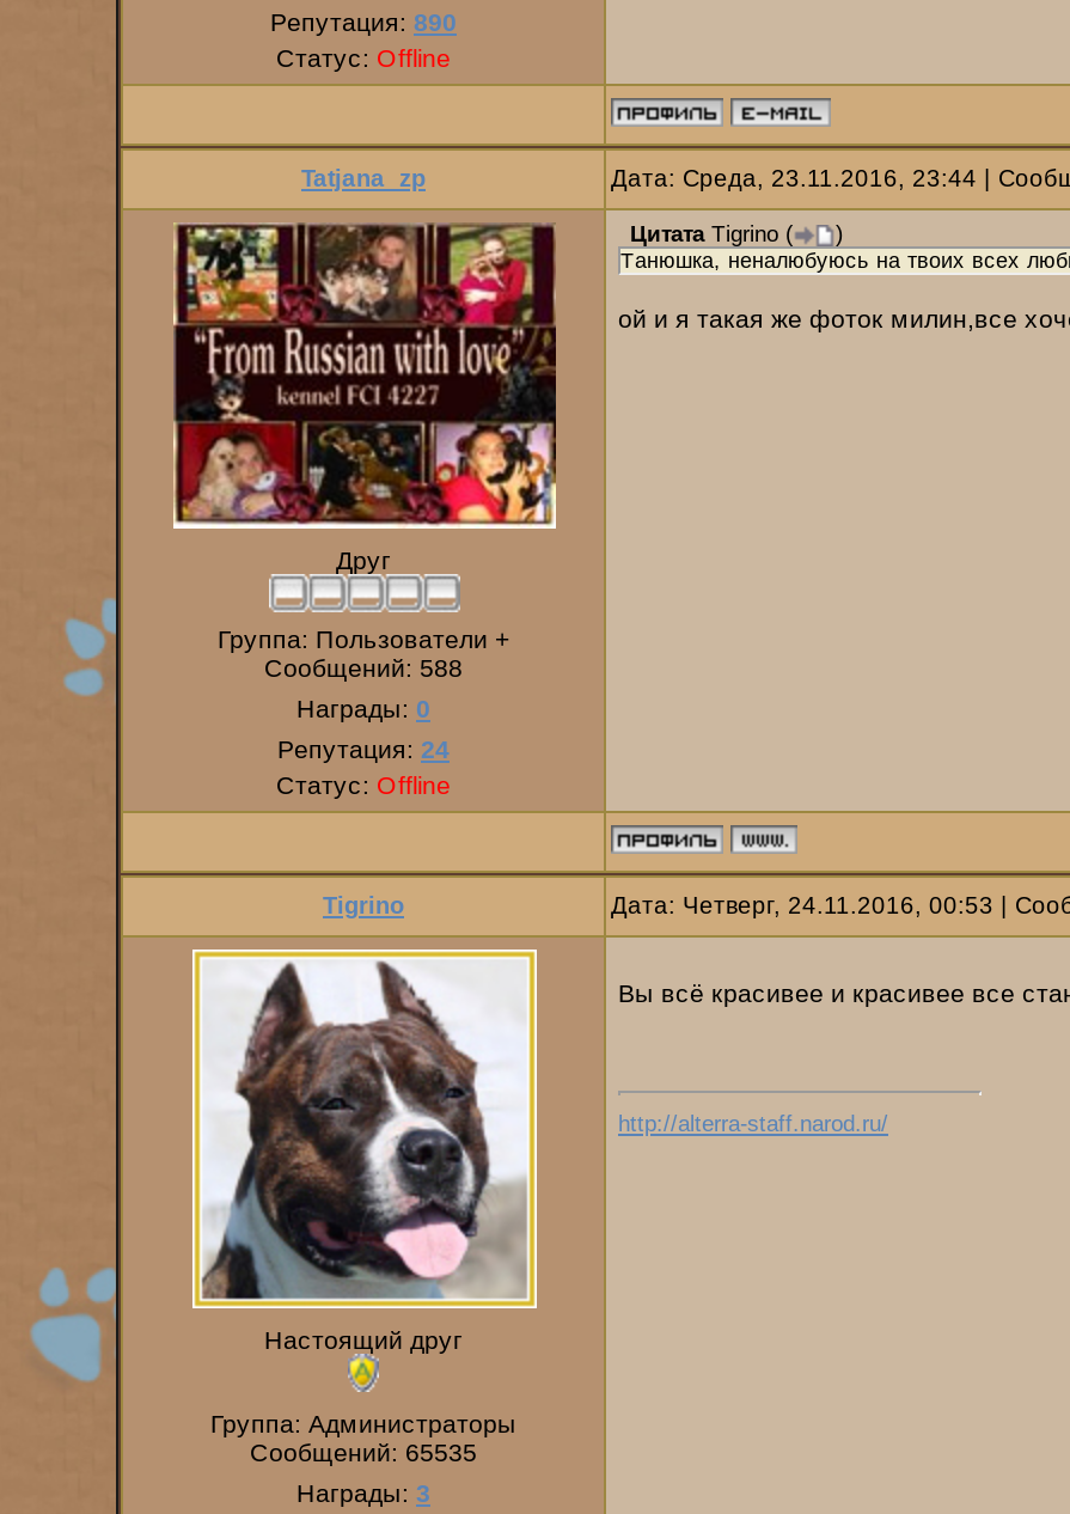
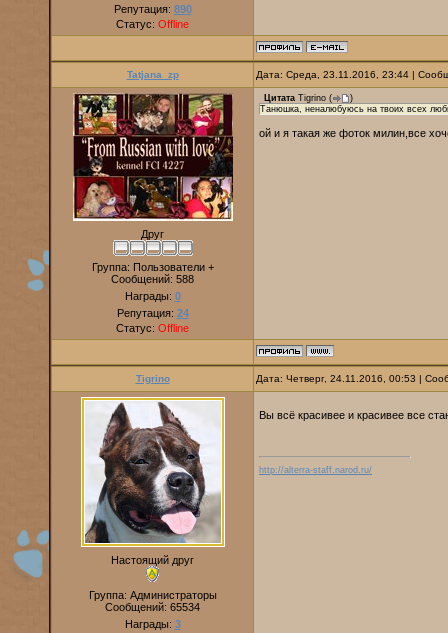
[250,1437,477,1466] Сообщений: 65535 -> [105,601,200,613] Сообщений: 65534

